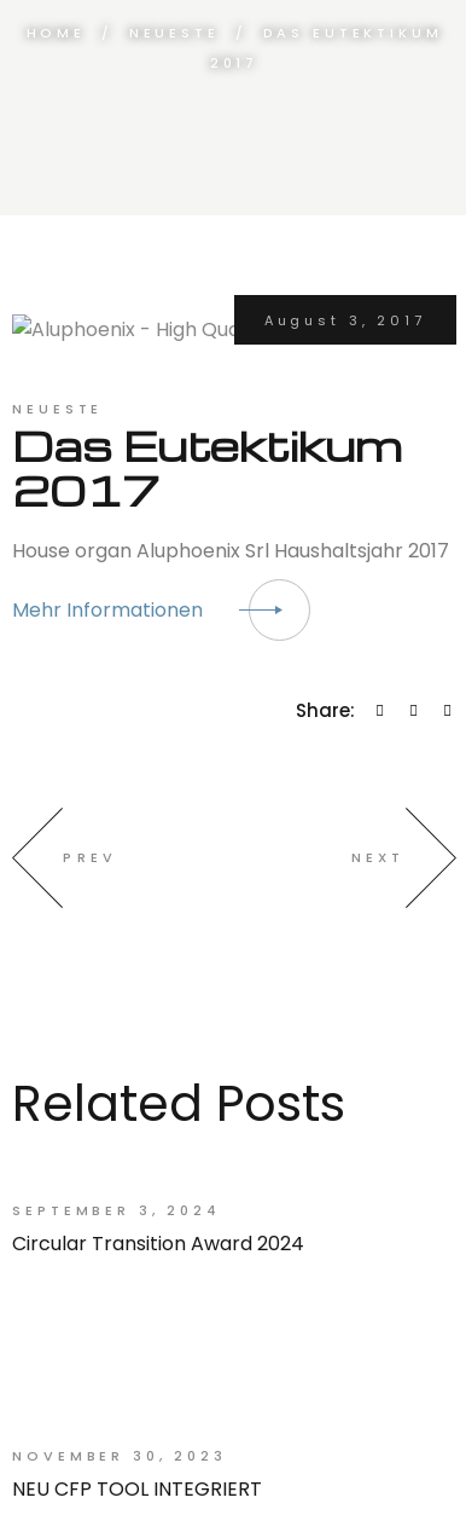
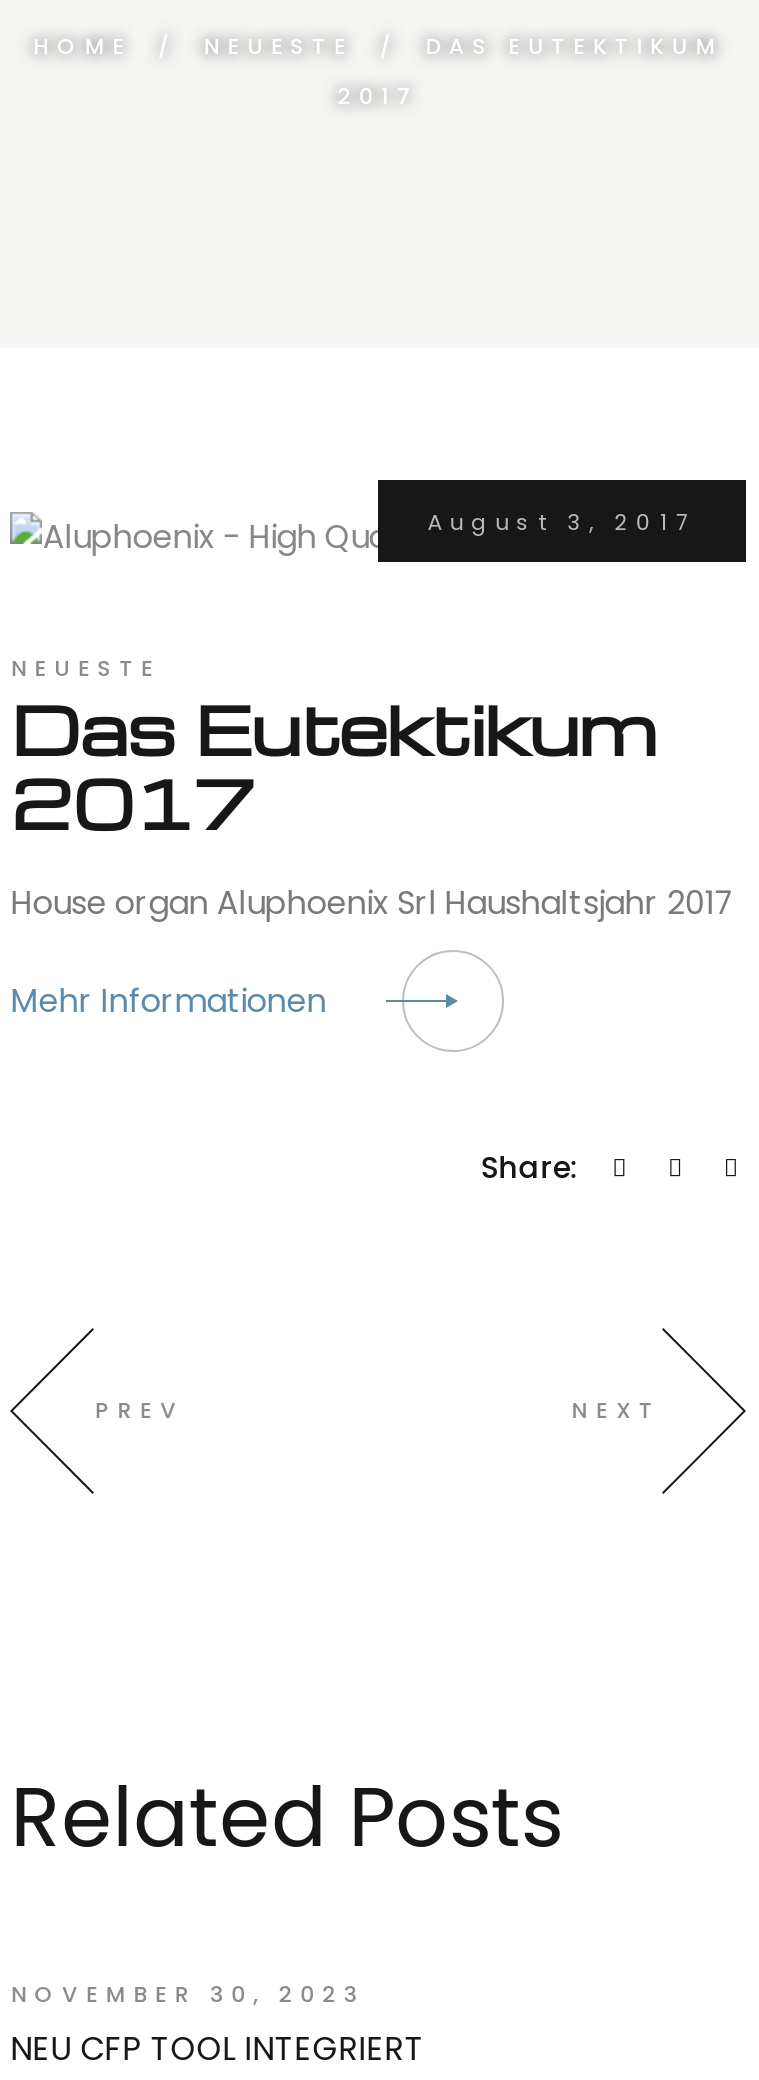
[12,1200,305,1257] SEPTEMBER 3, 2024 | Circular Transition Award 2024 -> none

